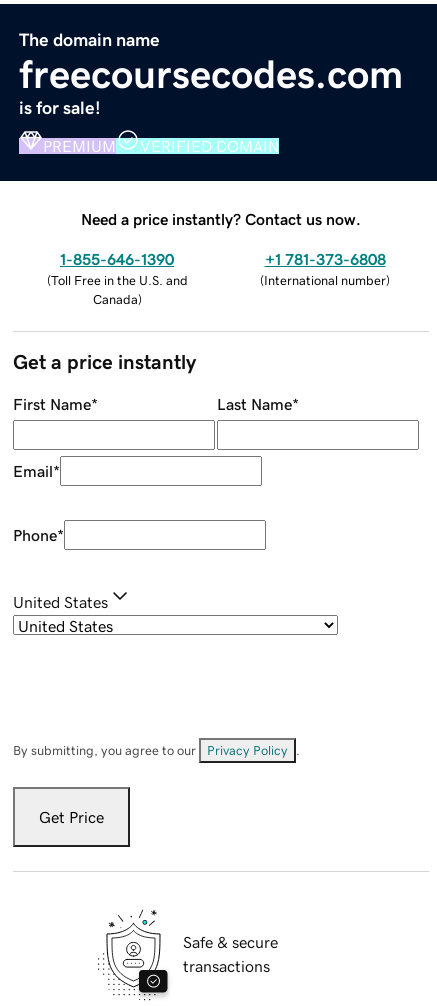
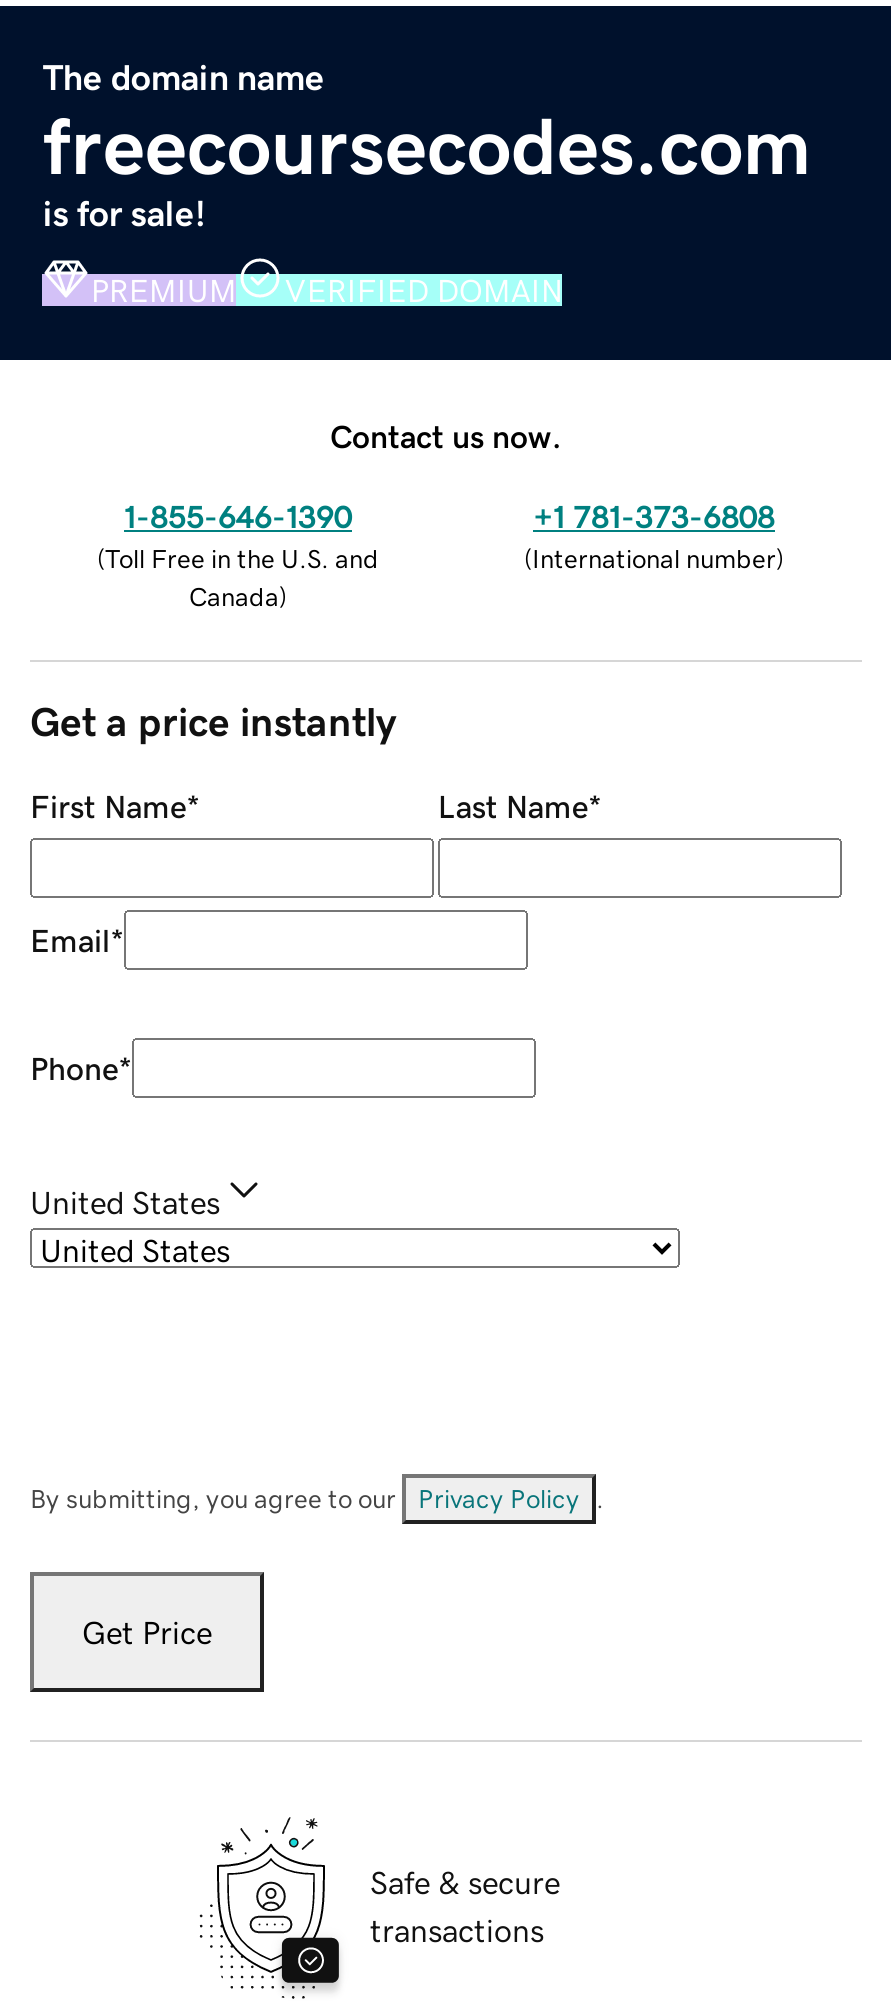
[81,211,361,227] Need a price instantly? Contact us now. -> [330,419,562,451] Contact us now.

